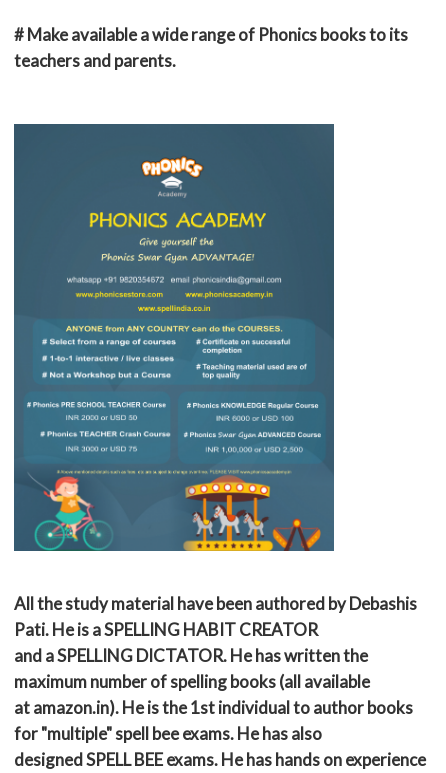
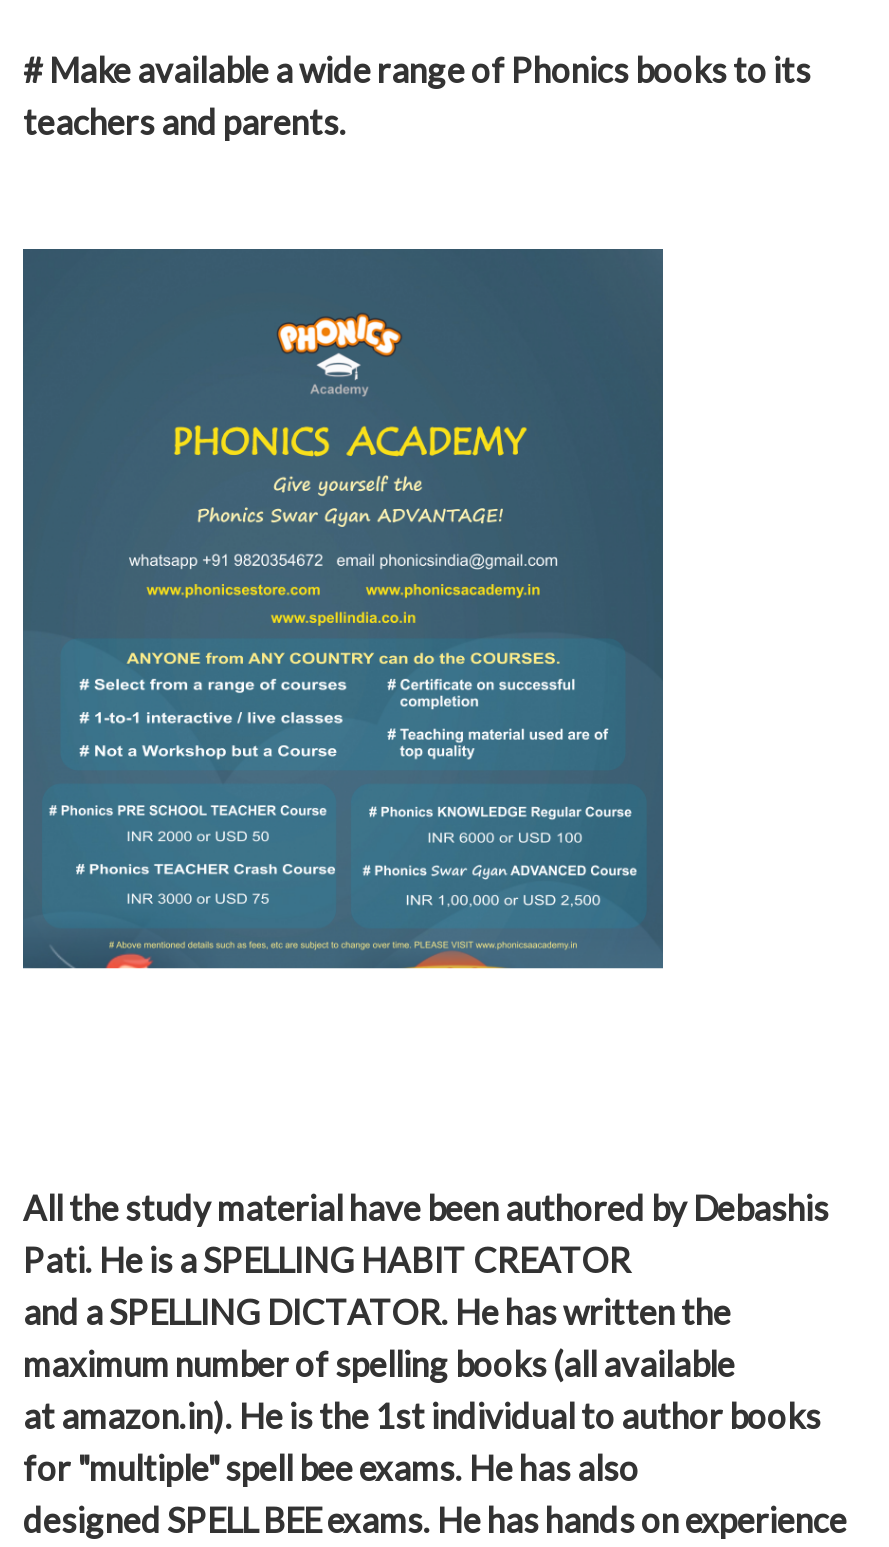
[13,482,335,552] [image] -> none

